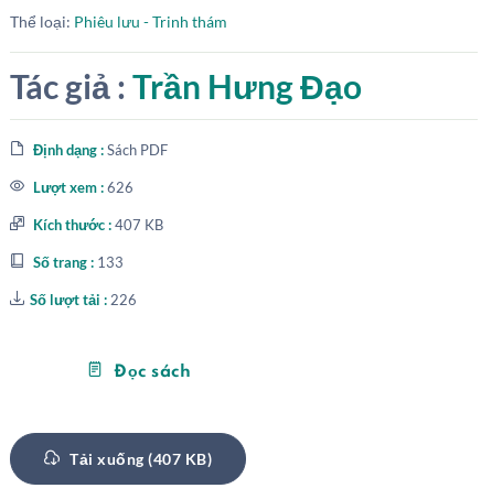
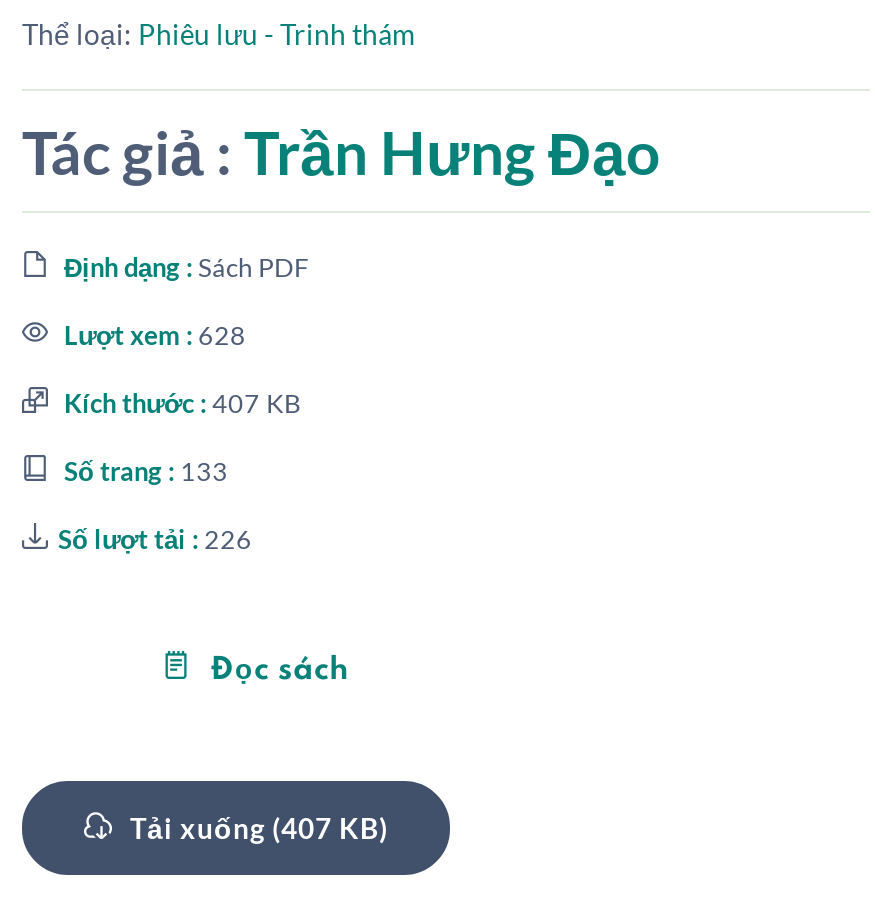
[33,178,133,196] Lượt xem : 626 -> [64,319,246,351] Lượt xem : 628

